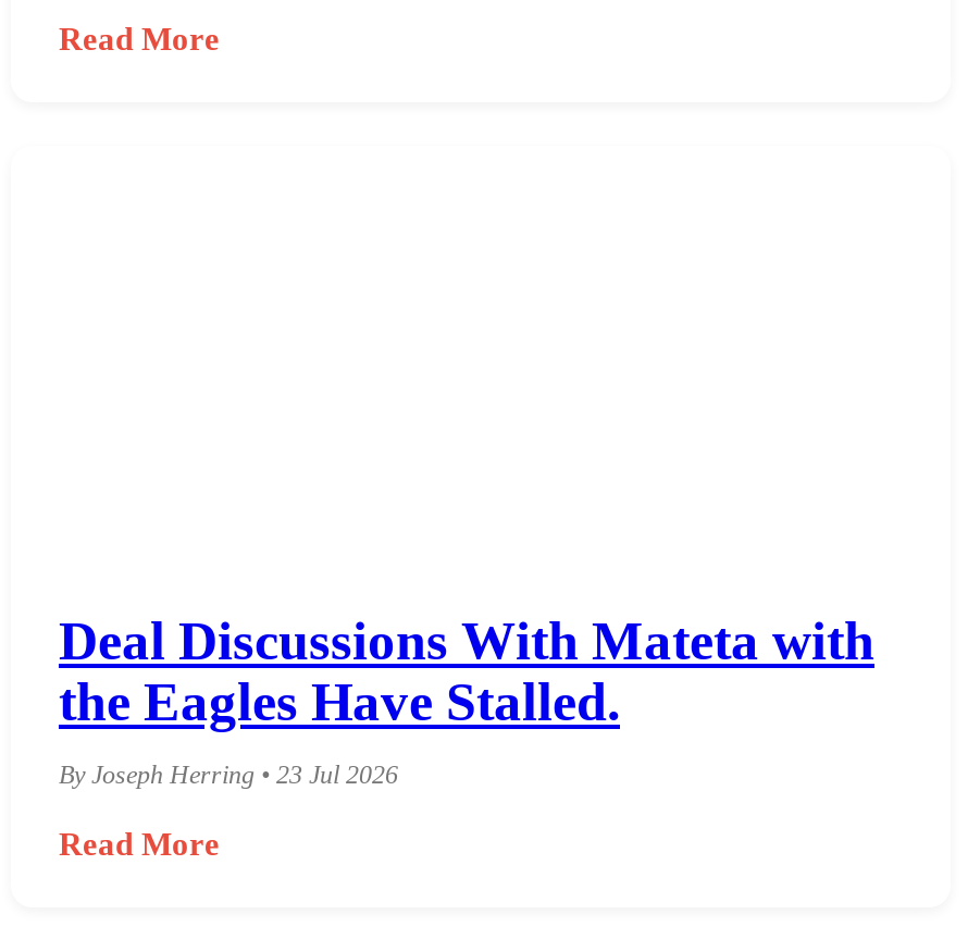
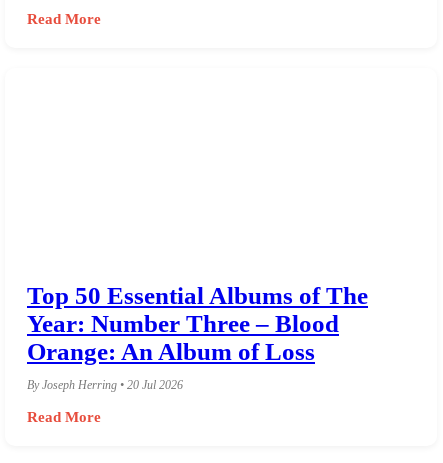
[59,612,874,732] Deal Discussions With Mateta with | the Eagles Have Stalled. -> [27,282,368,365] Top 50 Essential Albums of The | Year: Number Three – Blood | Orange: An Album of Loss
[59,760,398,791] By Joseph Herring • 23 Jul 2026 -> [27,378,183,392] By Joseph Herring • 20 Jul 2026

